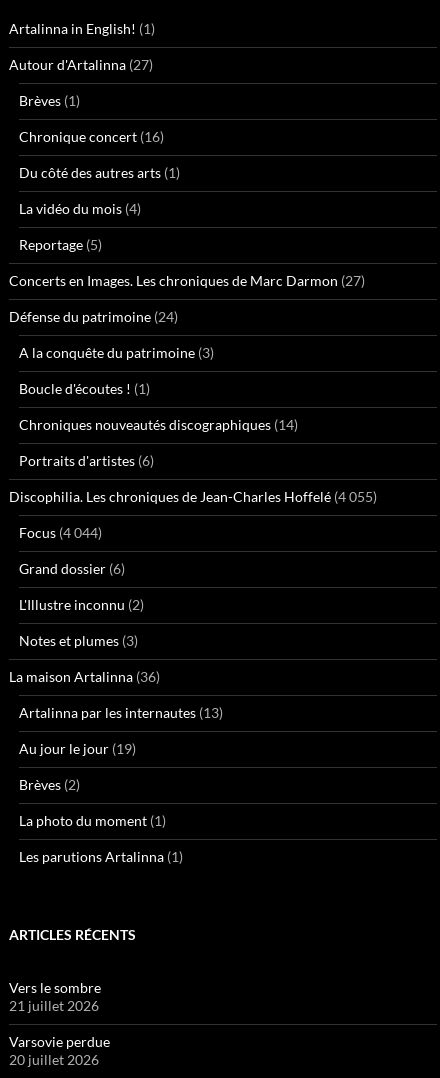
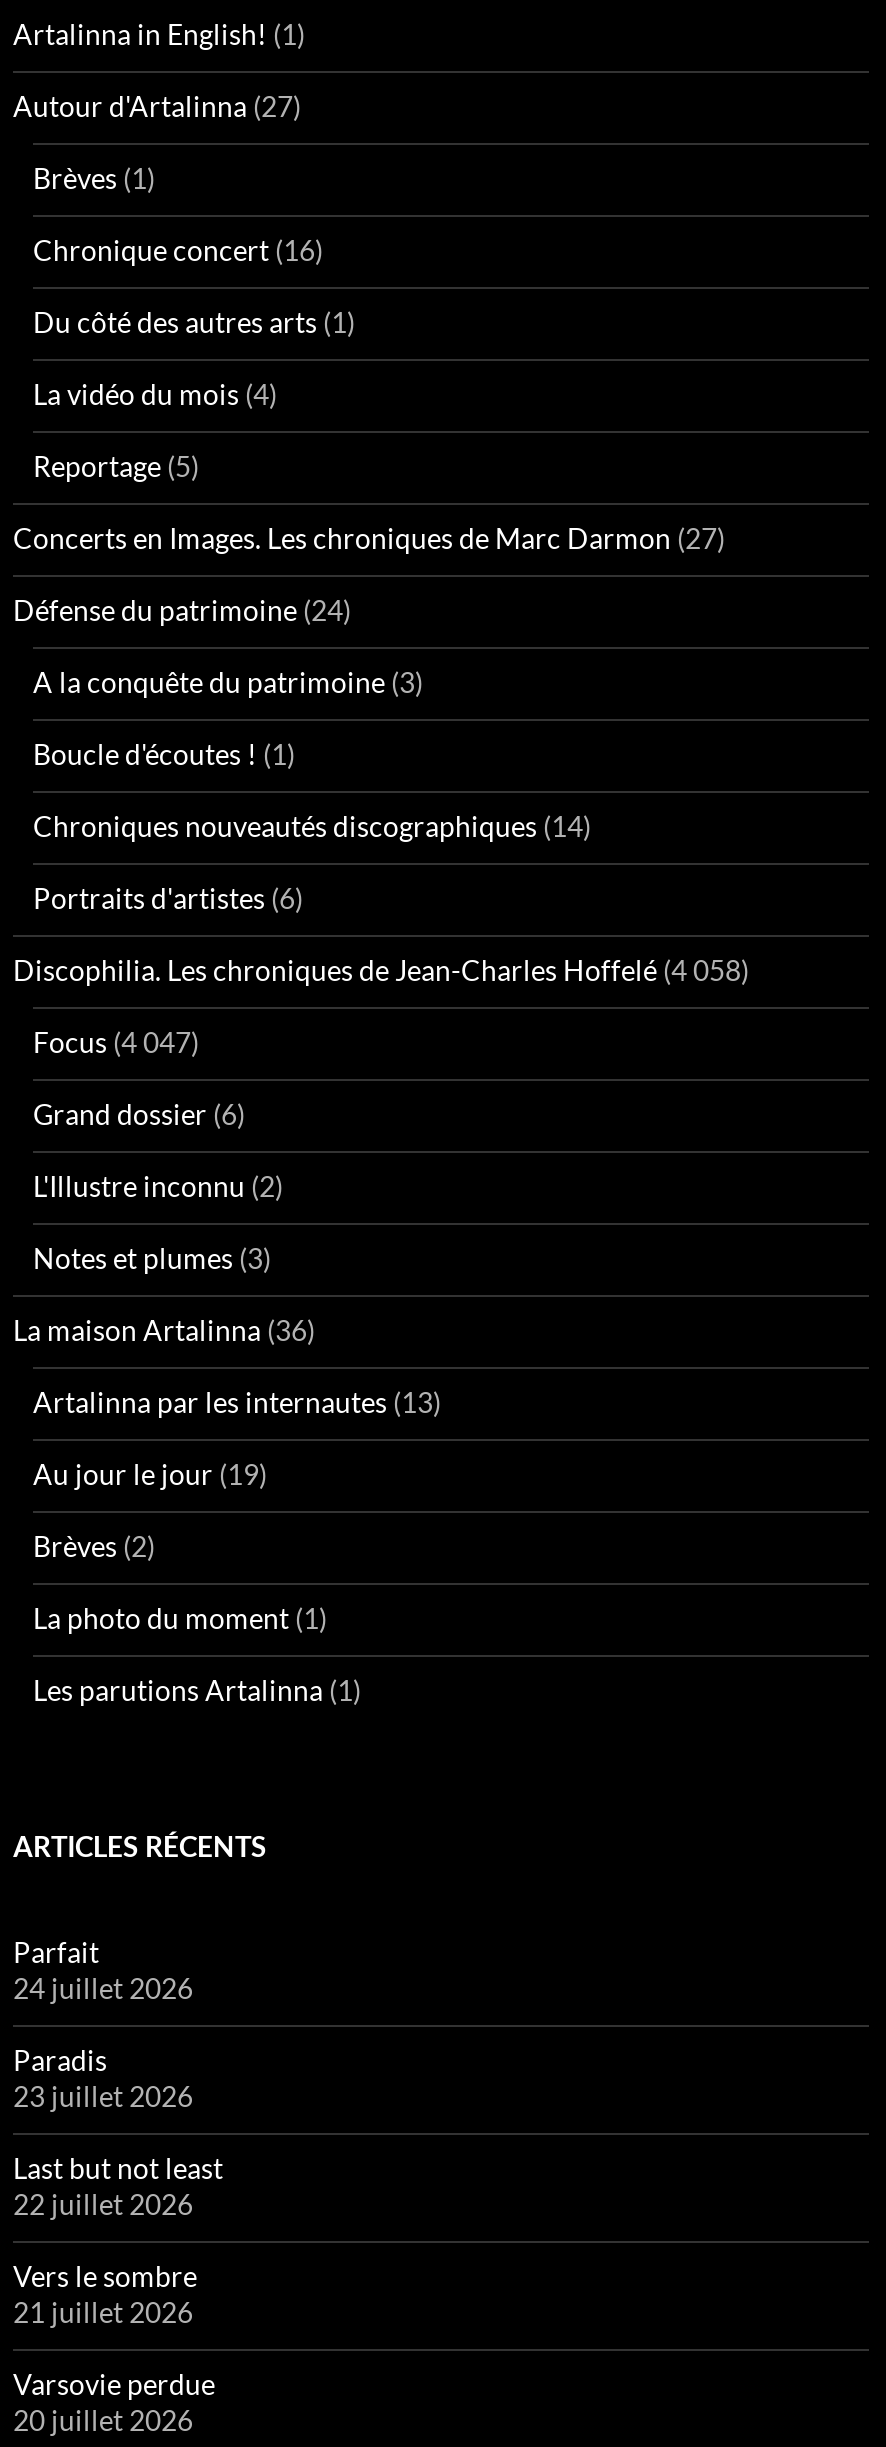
[9,488,377,505] Discophilia. Les chroniques de Jean-Charles Hoffelé (4 055) -> [13,953,749,987] Discophilia. Les chroniques de Jean-Charles Hoffelé (4 058)
[19,524,102,541] Focus (4 044) -> [33,1025,199,1059] Focus (4 047)
none -> [13,1935,223,2221] Parfait | 24 juillet 2026 | Paradis | 23 juillet 2026 | Last but not least | 22 juillet 2026

